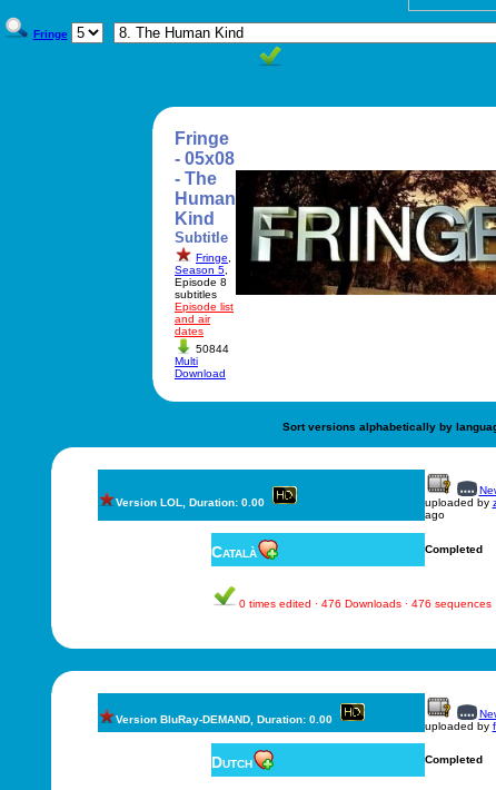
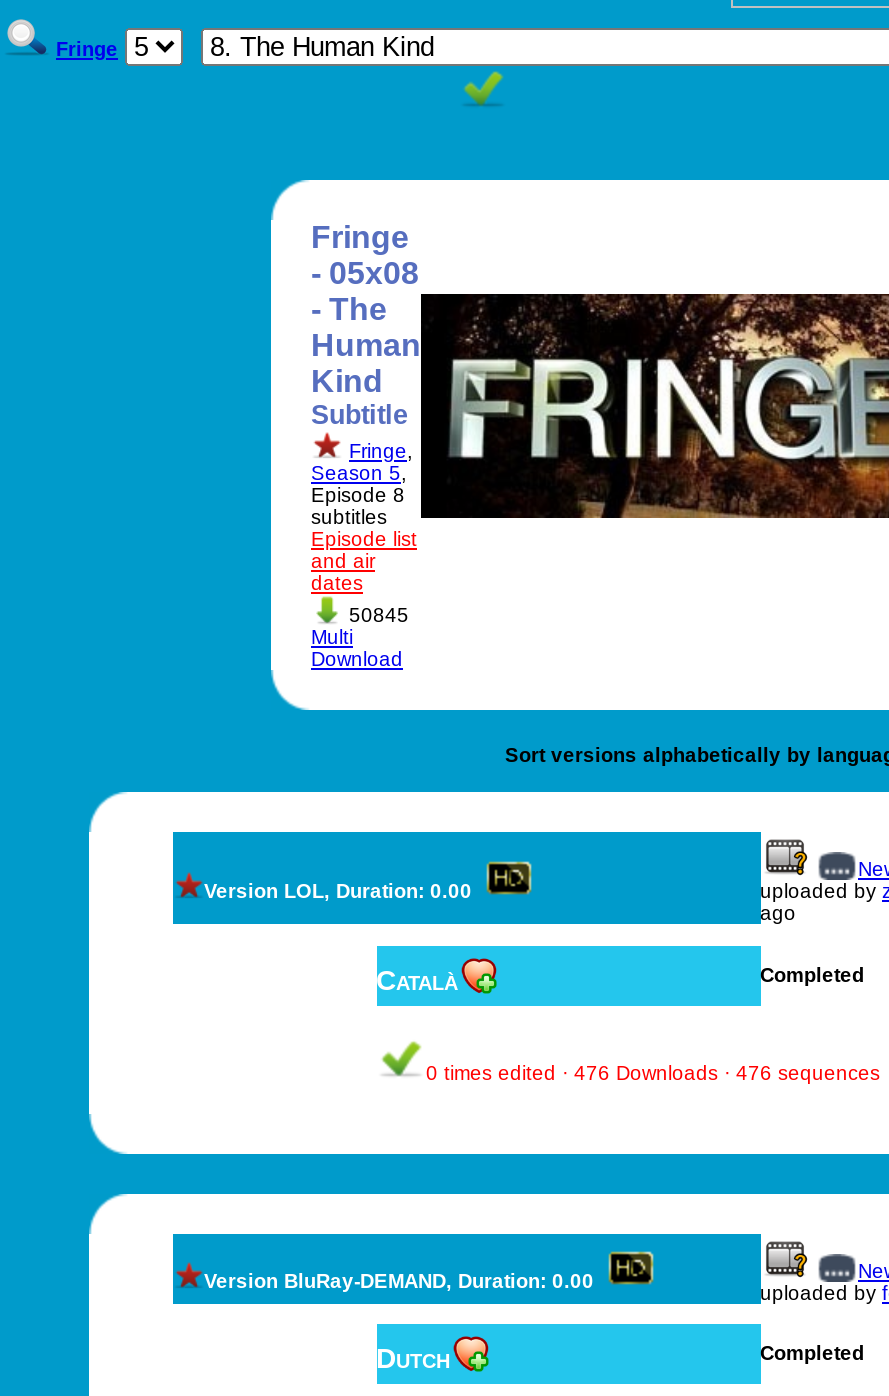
[192,343,229,355] 50844 -> [343,604,409,626] 50845

